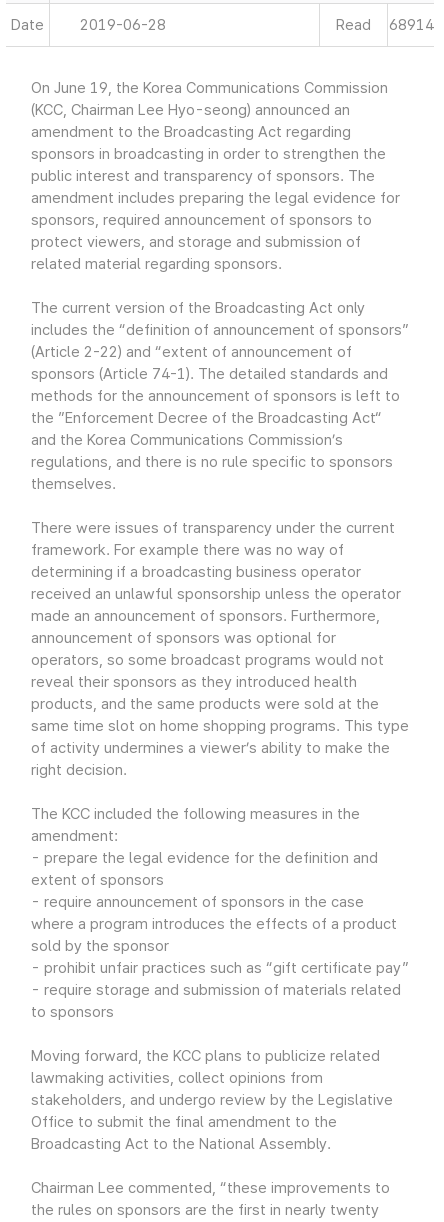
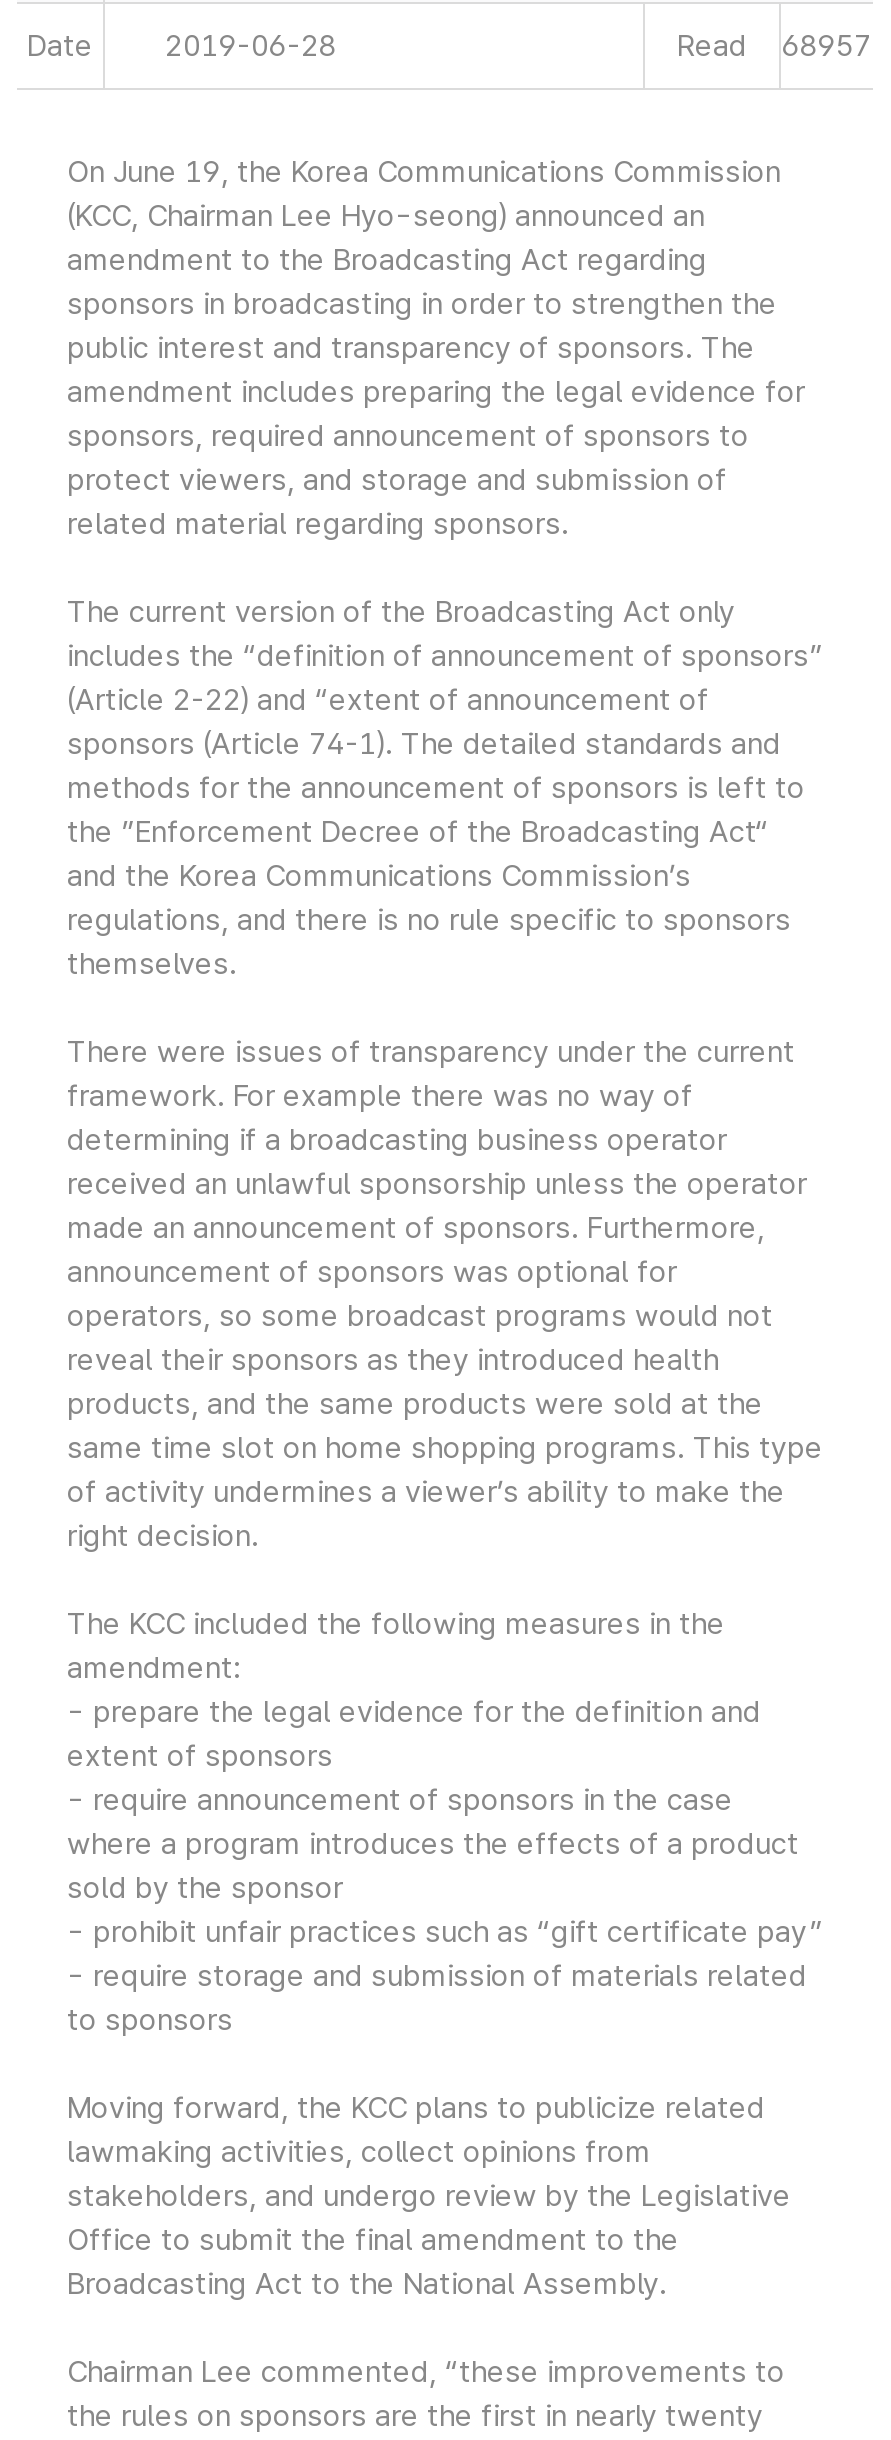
[336,16,433,34] Read 68914 -> [677,28,872,64] Read 68957

